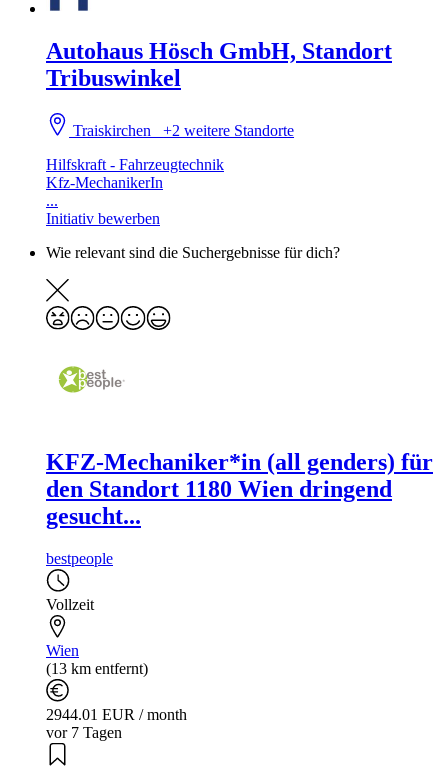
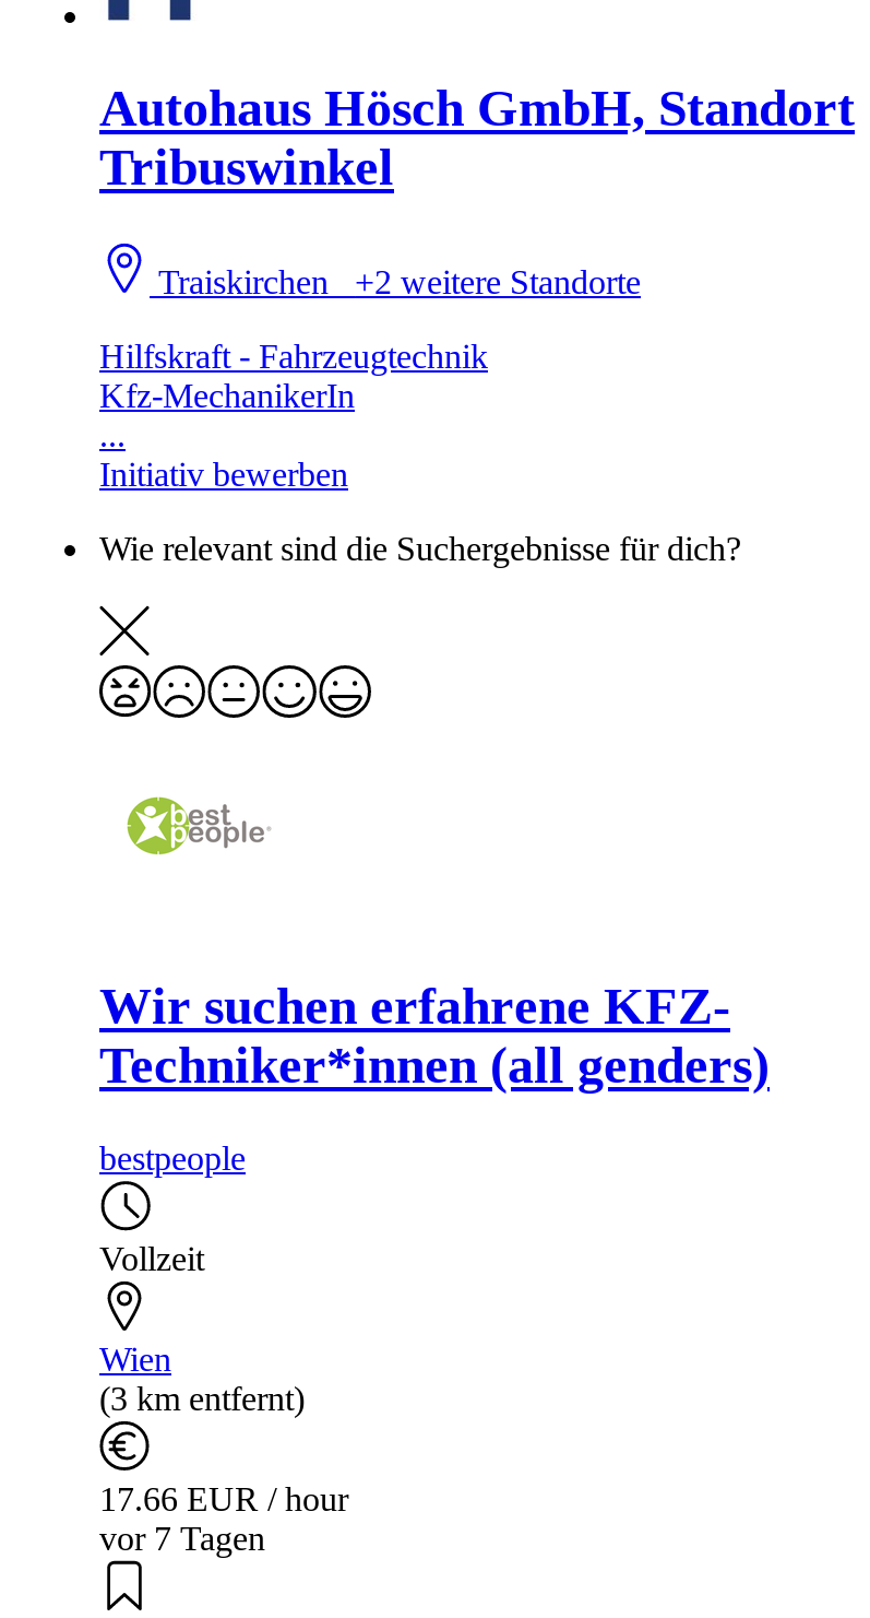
[46,449,433,529] KFZ-Mechaniker*in (all genders) für | den Standort 1180 Wien dringend | gesucht... -> [99,978,770,1094] Wir suchen erfahrene KFZ- | Techniker*innen (all genders)
[46,660,148,677] (13 km entfernt) -> [99,1380,305,1417] (3 km entfernt)
[46,706,187,723] 2944.01 EUR / month -> [99,1480,348,1517] 17.66 EUR / hour

